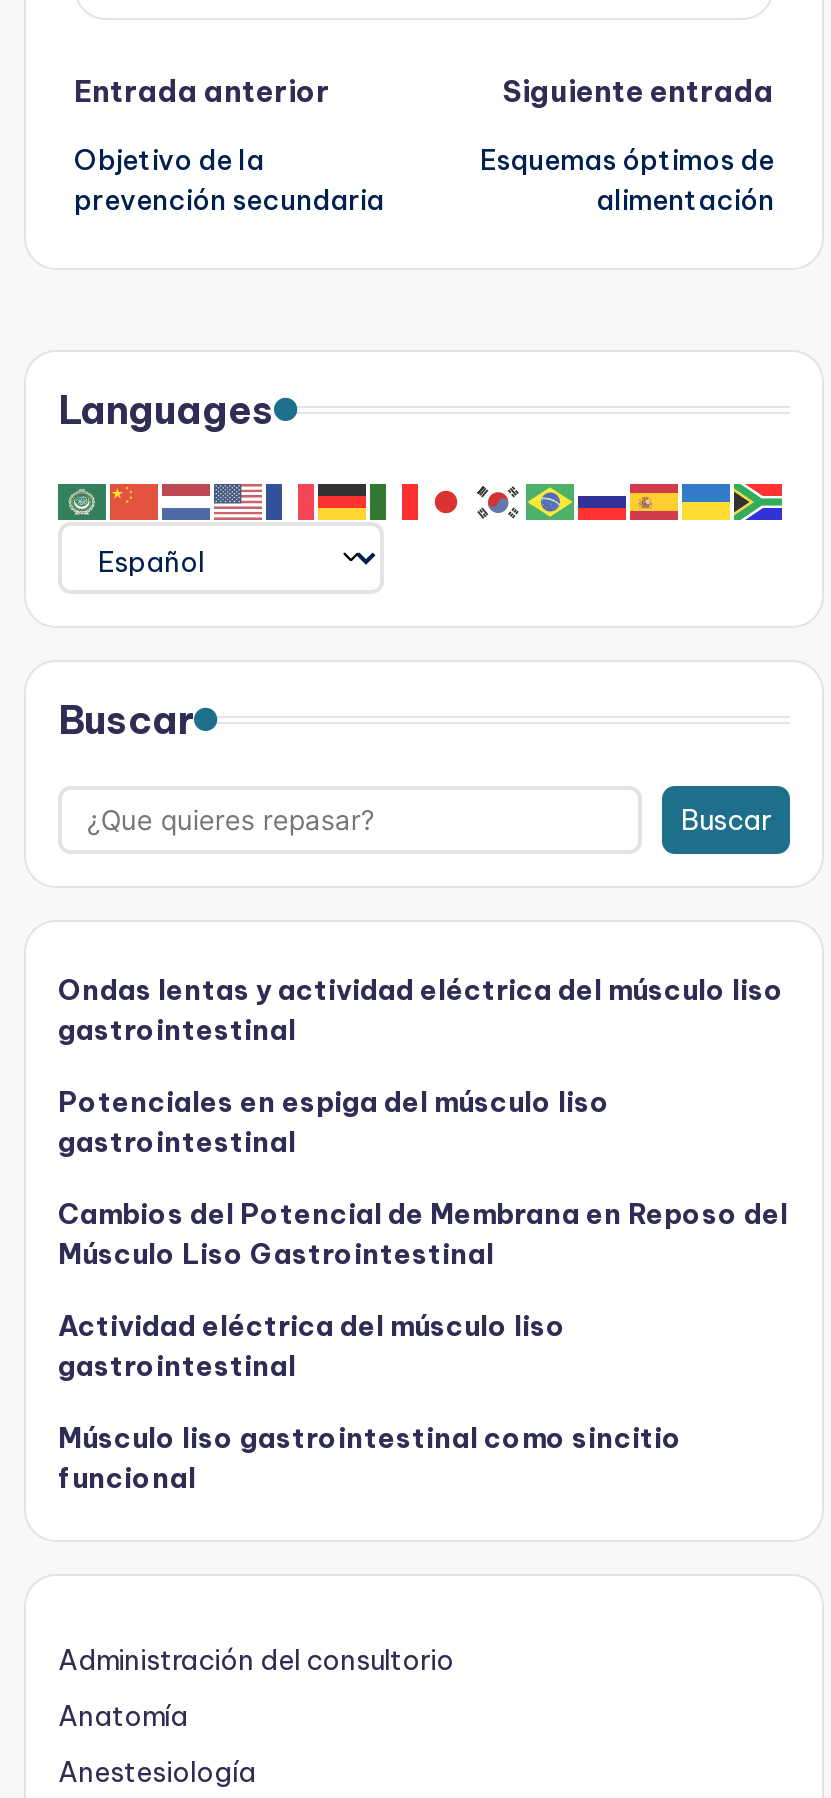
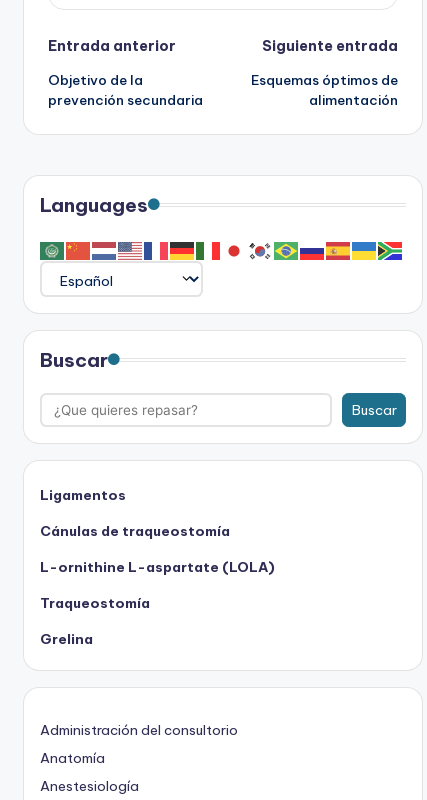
[58,972,784,1048] Ondas lentas y actividad eléctrica del músculo liso | gastrointestinal -> [40,486,126,504] Ligamentos
[58,1084,610,1160] Potenciales en espiga del músculo liso | gastrointestinal -> [40,522,230,540] Cánulas de traqueostomía
[58,1196,788,1272] Cambios del Potencial de Membrana en Reposo del | Músculo Liso Gastrointestinal -> [40,558,275,576] L-ornithine L-aspartate (LOLA)
[58,1308,566,1384] Actividad eléctrica del músculo liso | gastrointestinal -> [40,594,150,612] Traqueostomía
[58,1420,682,1496] Músculo liso gastrointestinal como sincitio | funcional -> [40,630,93,648] Grelina

